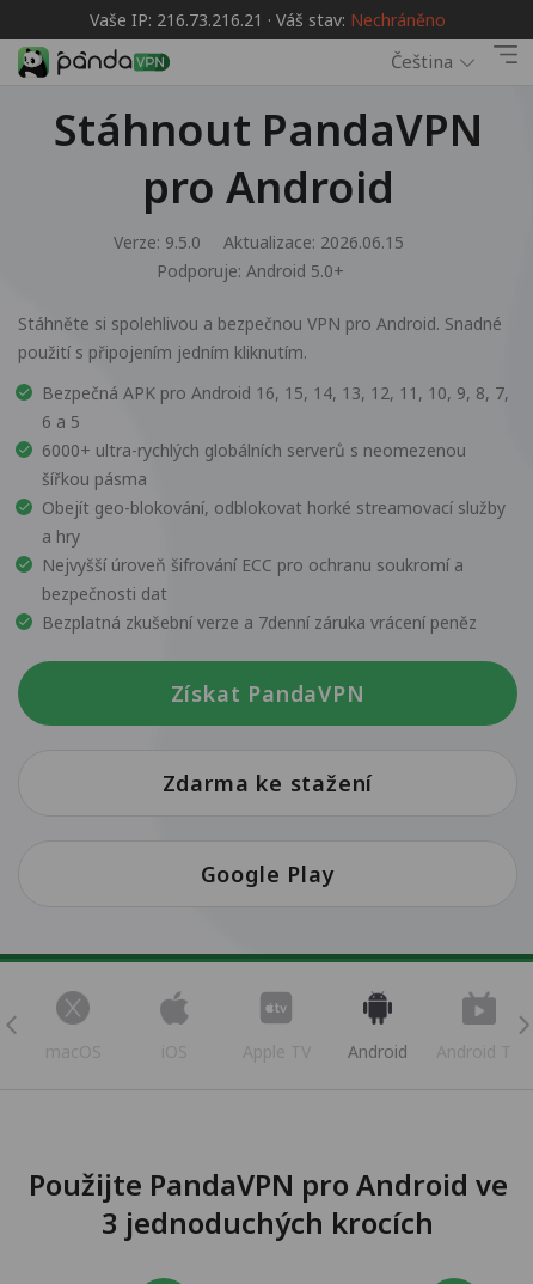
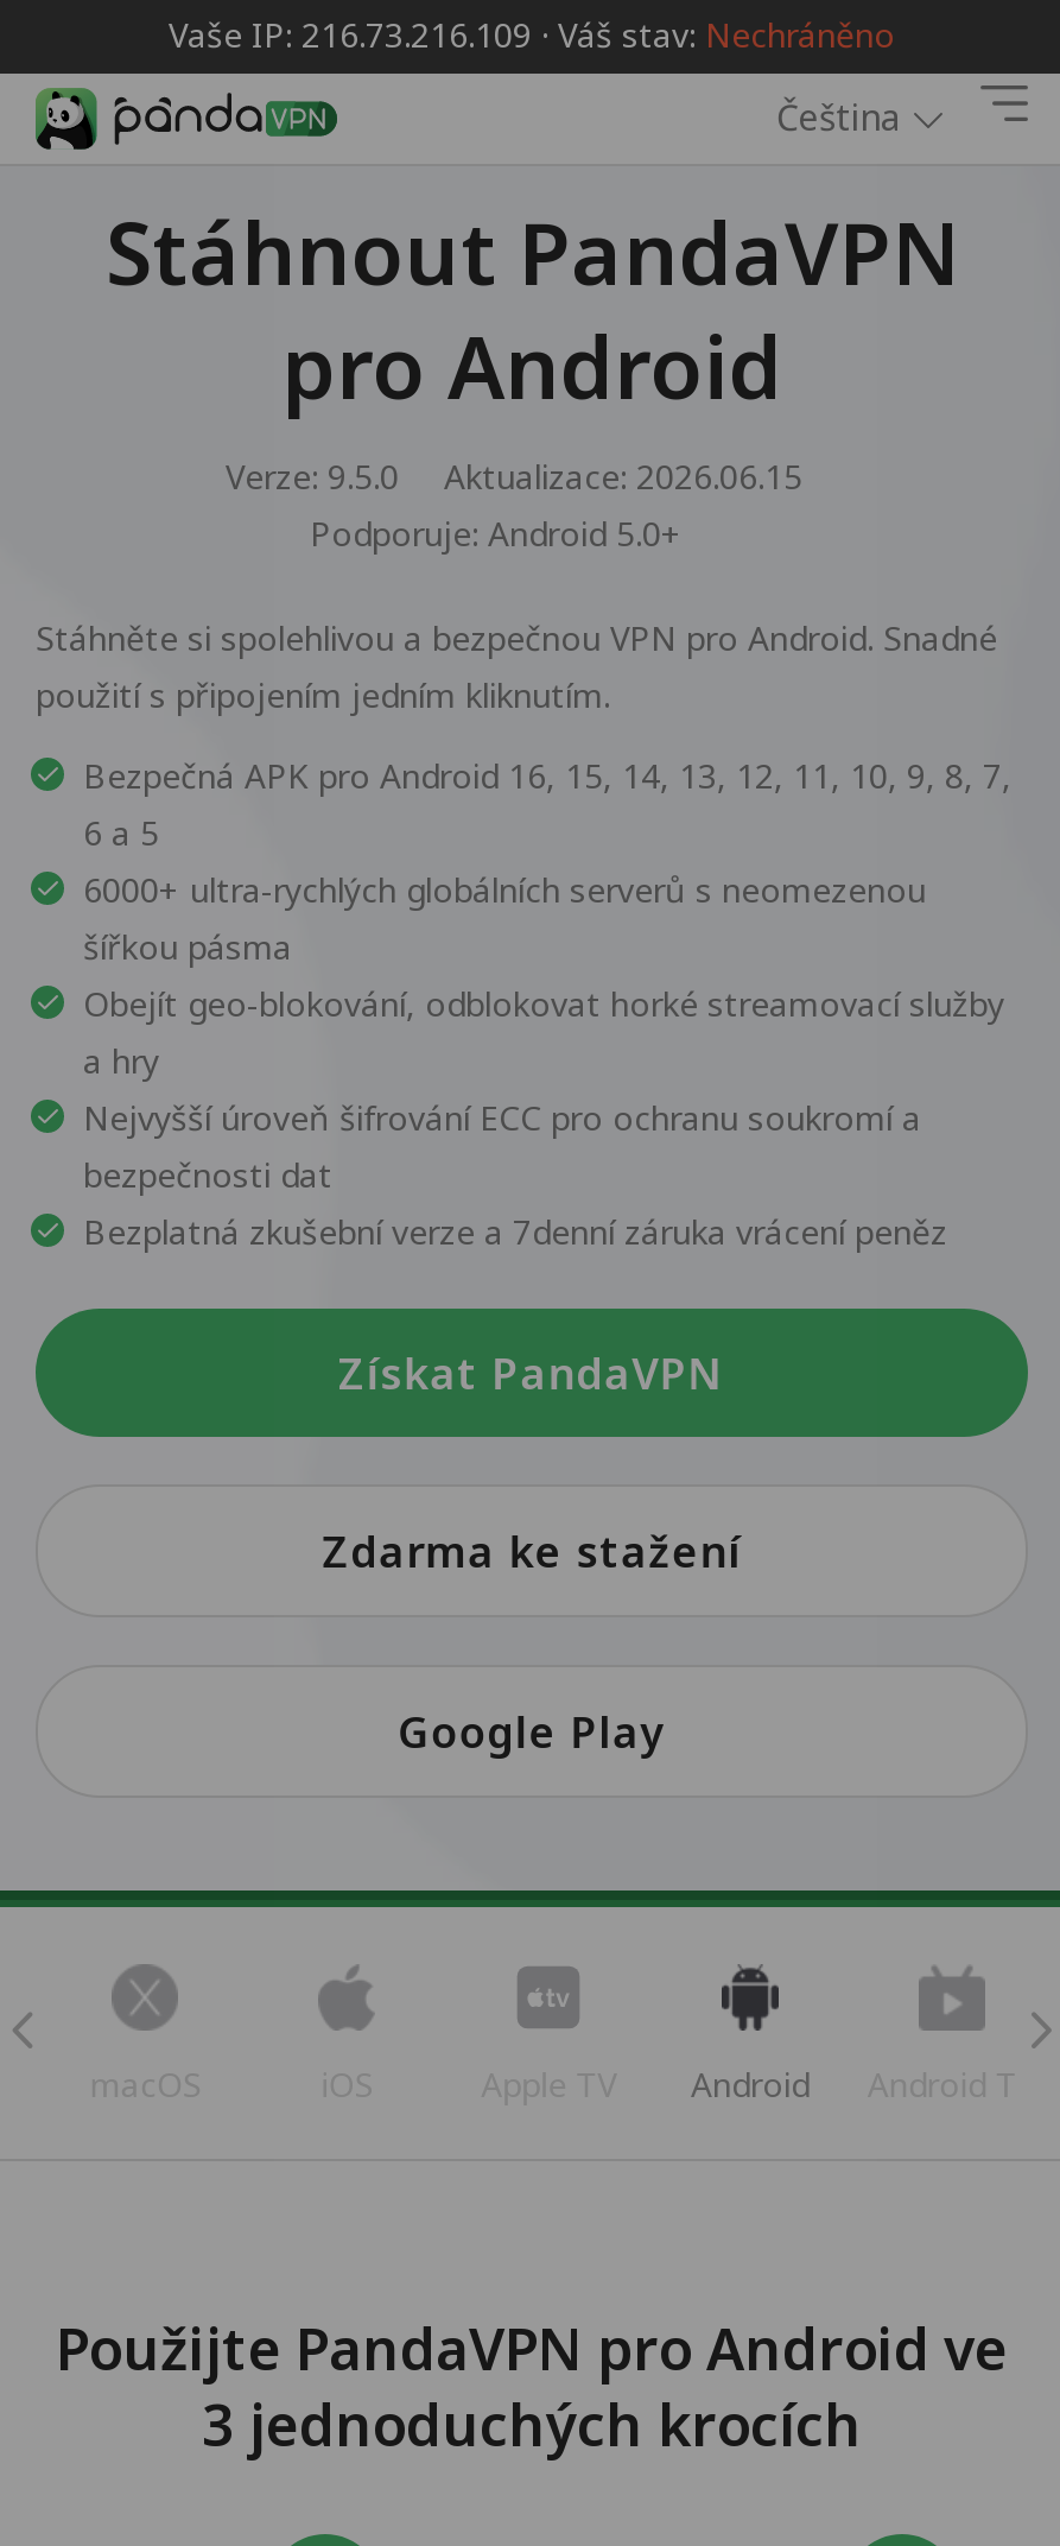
[90,8,446,31] Vaše IP: 216.73.216.21 · Váš stav: Nechráněno -> [169,12,895,57] Vaše IP: 216.73.216.109 · Váš stav: Nechráněno

